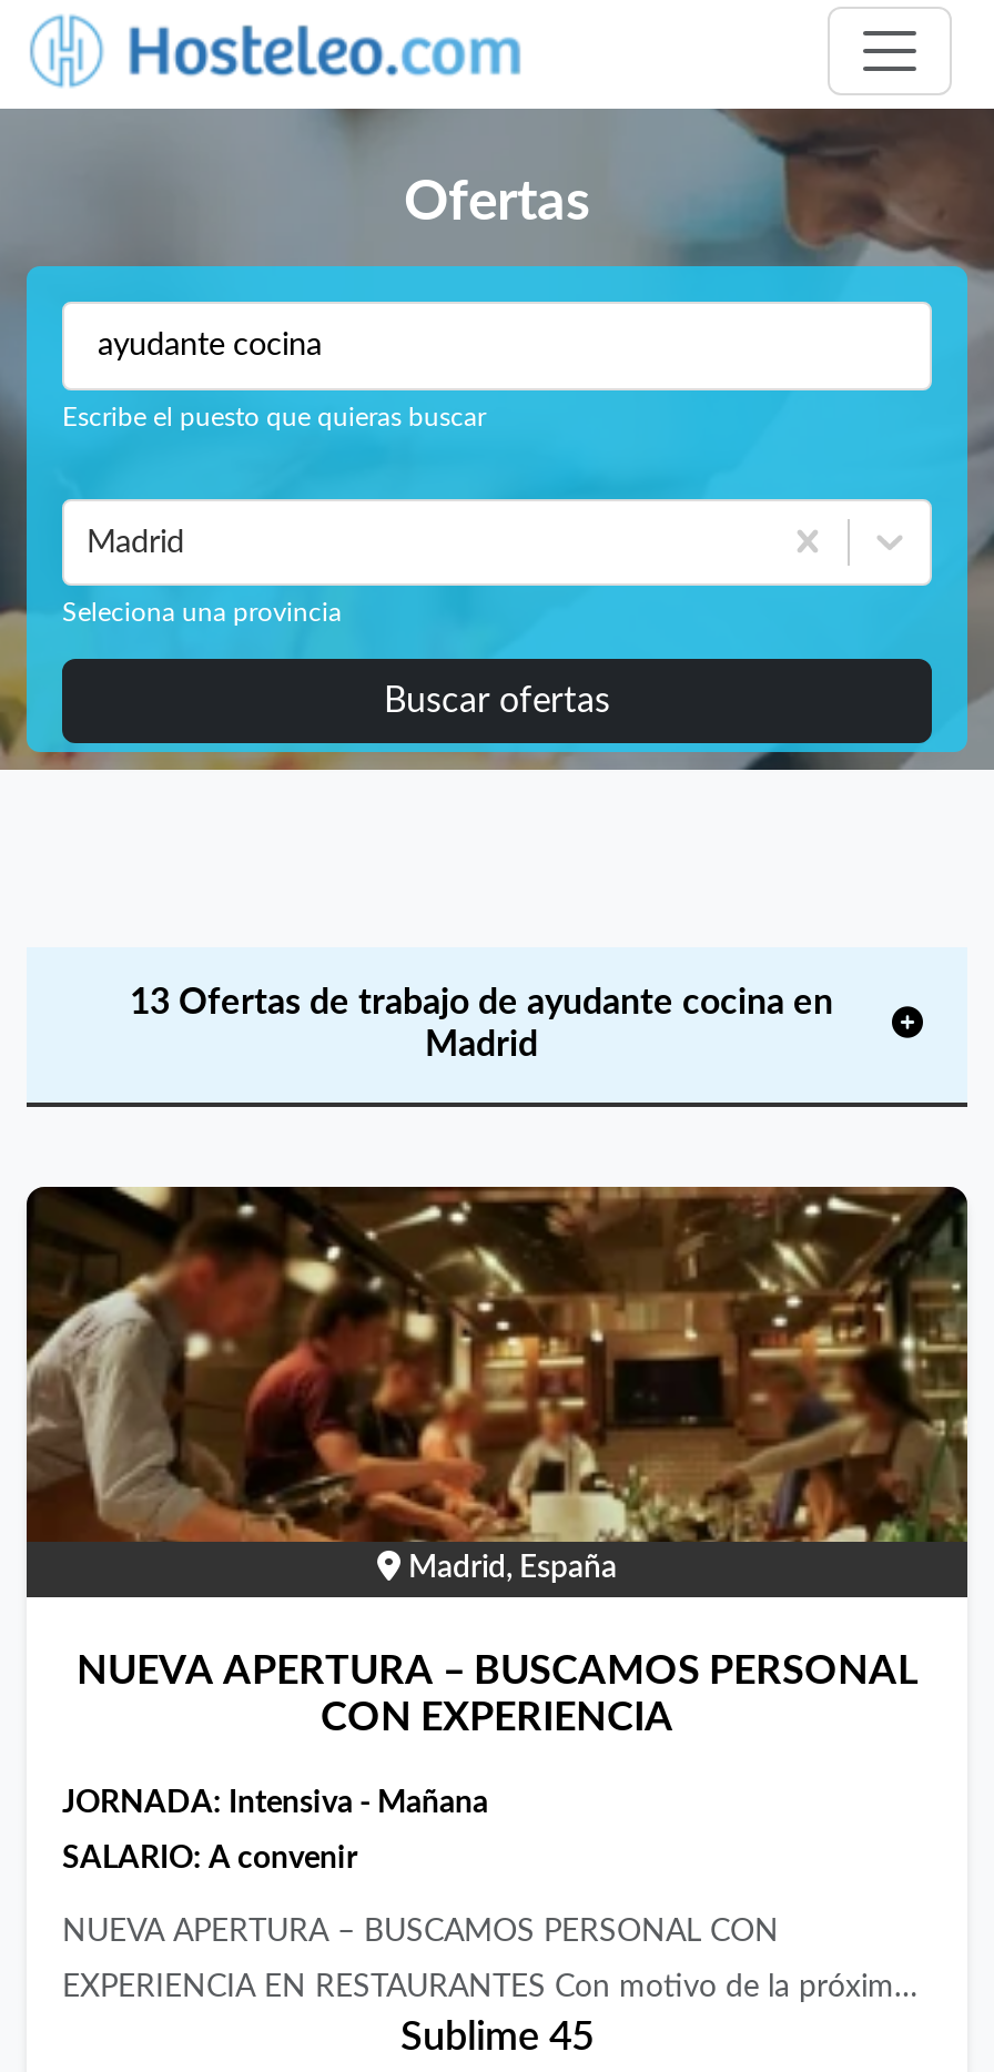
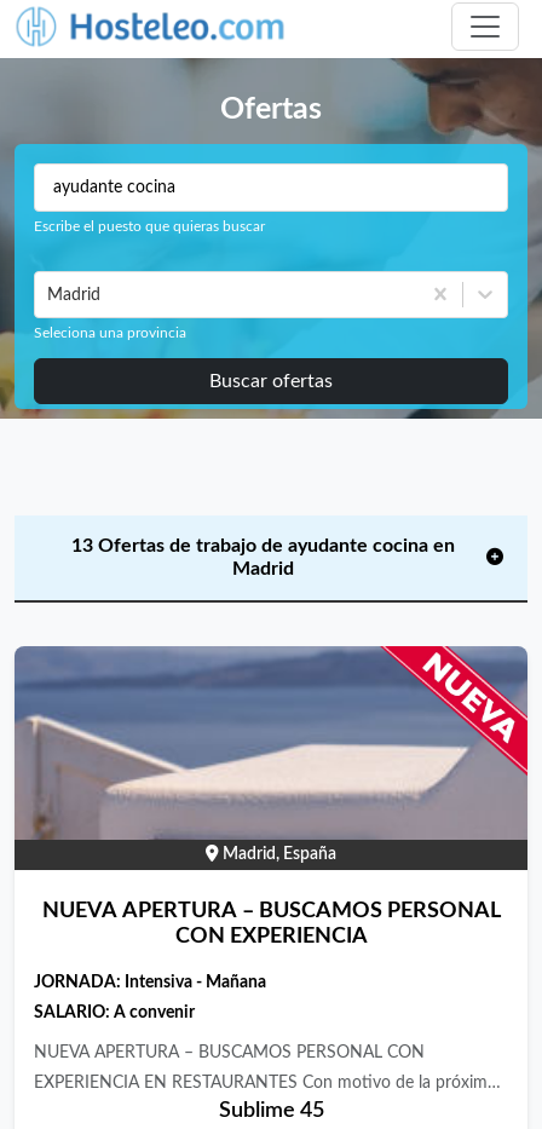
[24,1185,970,1542] [image] -> [13,645,529,841] [image]

